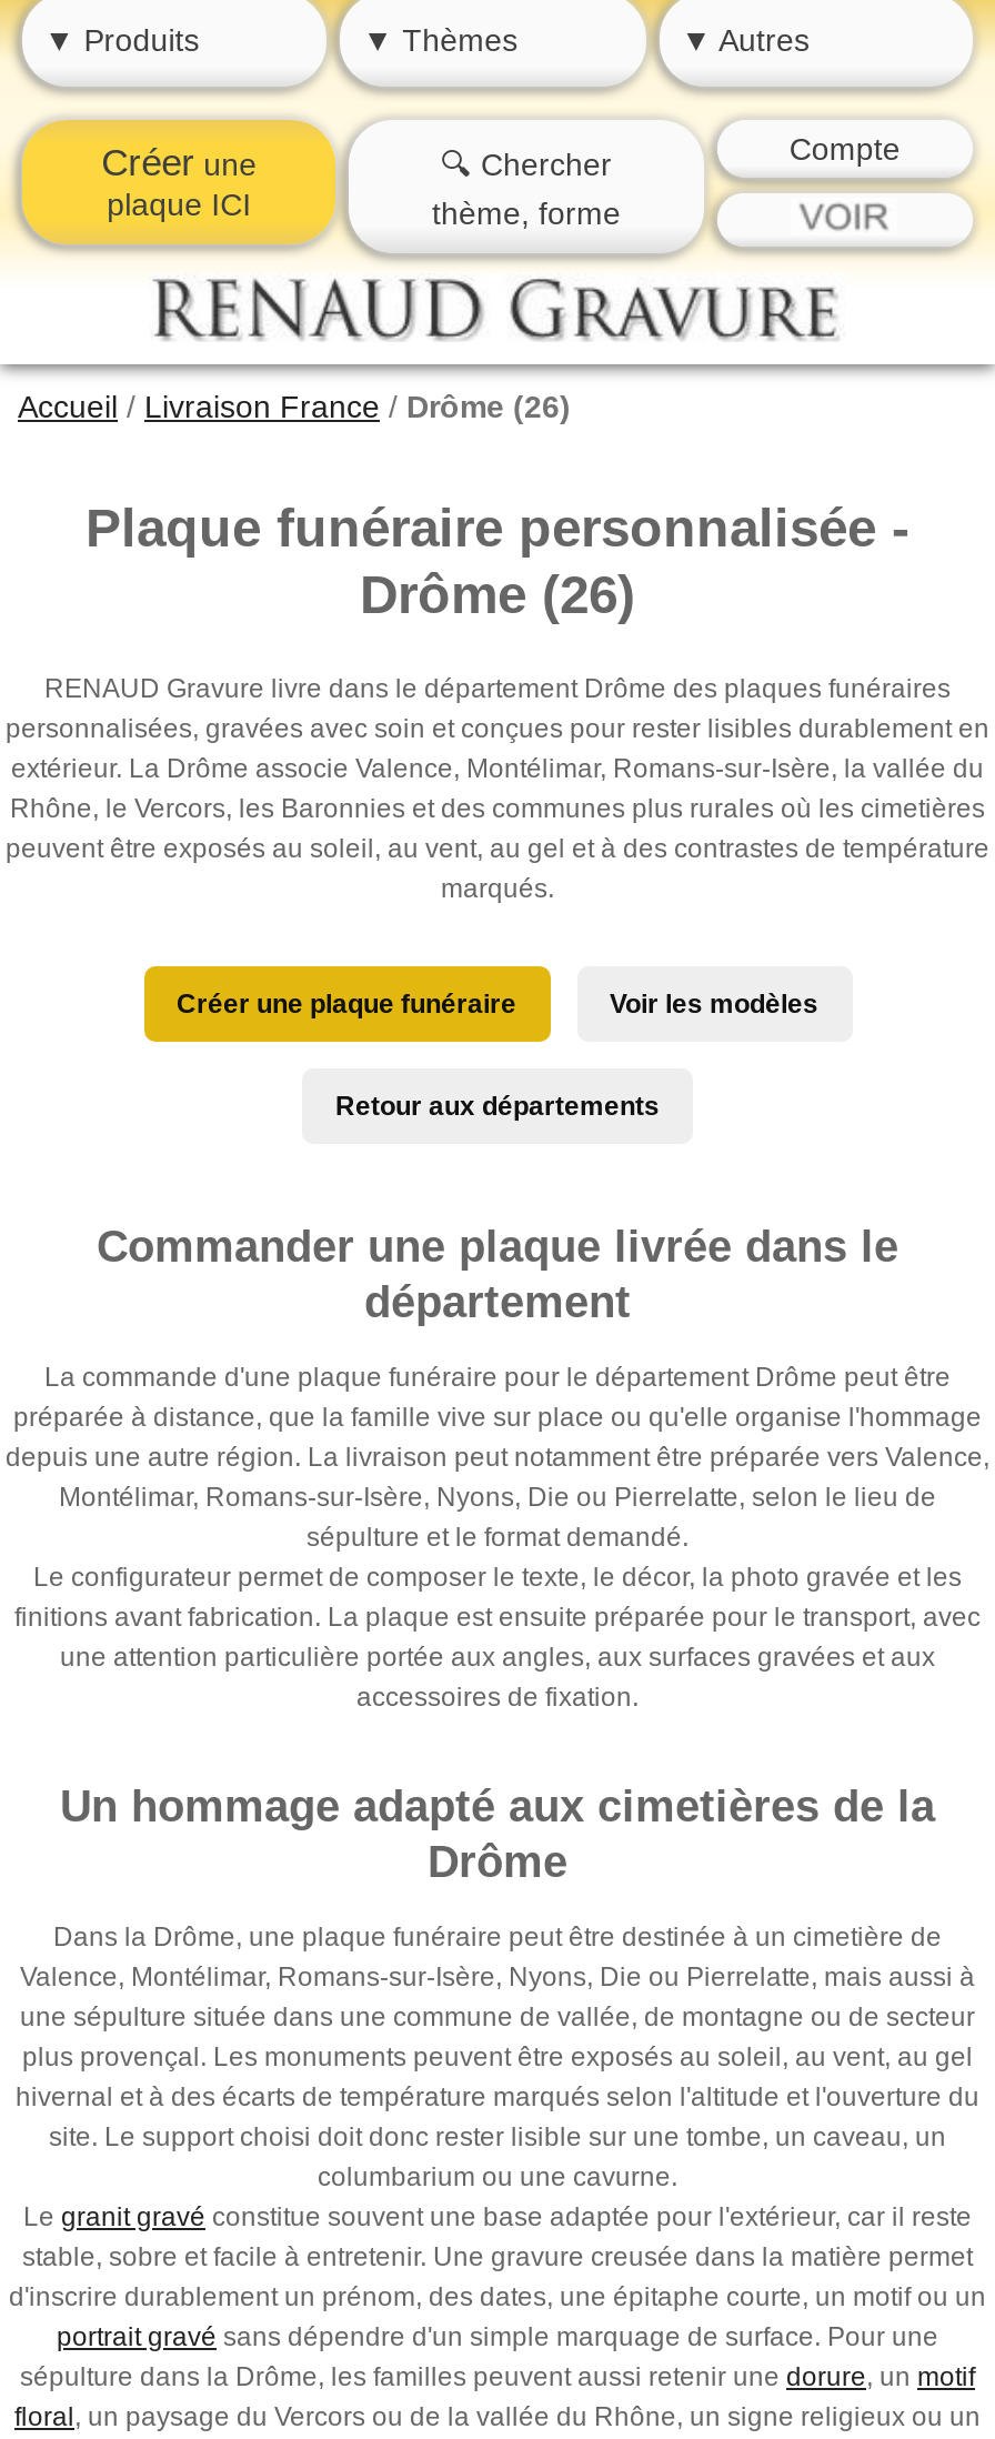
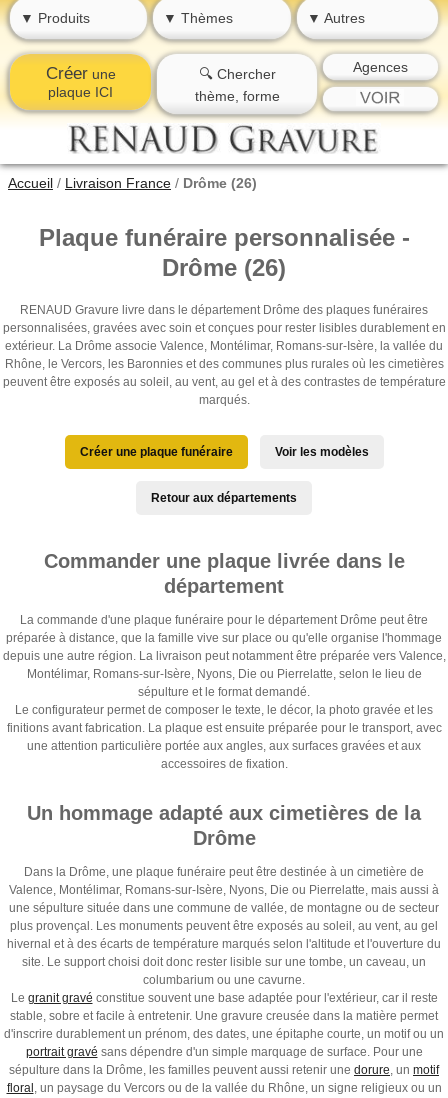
[789,131,900,167] Compte -> [353,59,408,75] Agences

